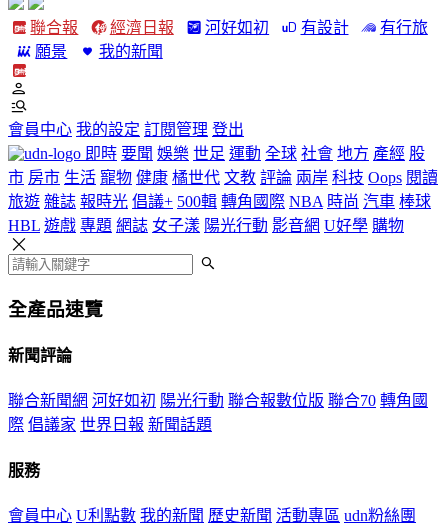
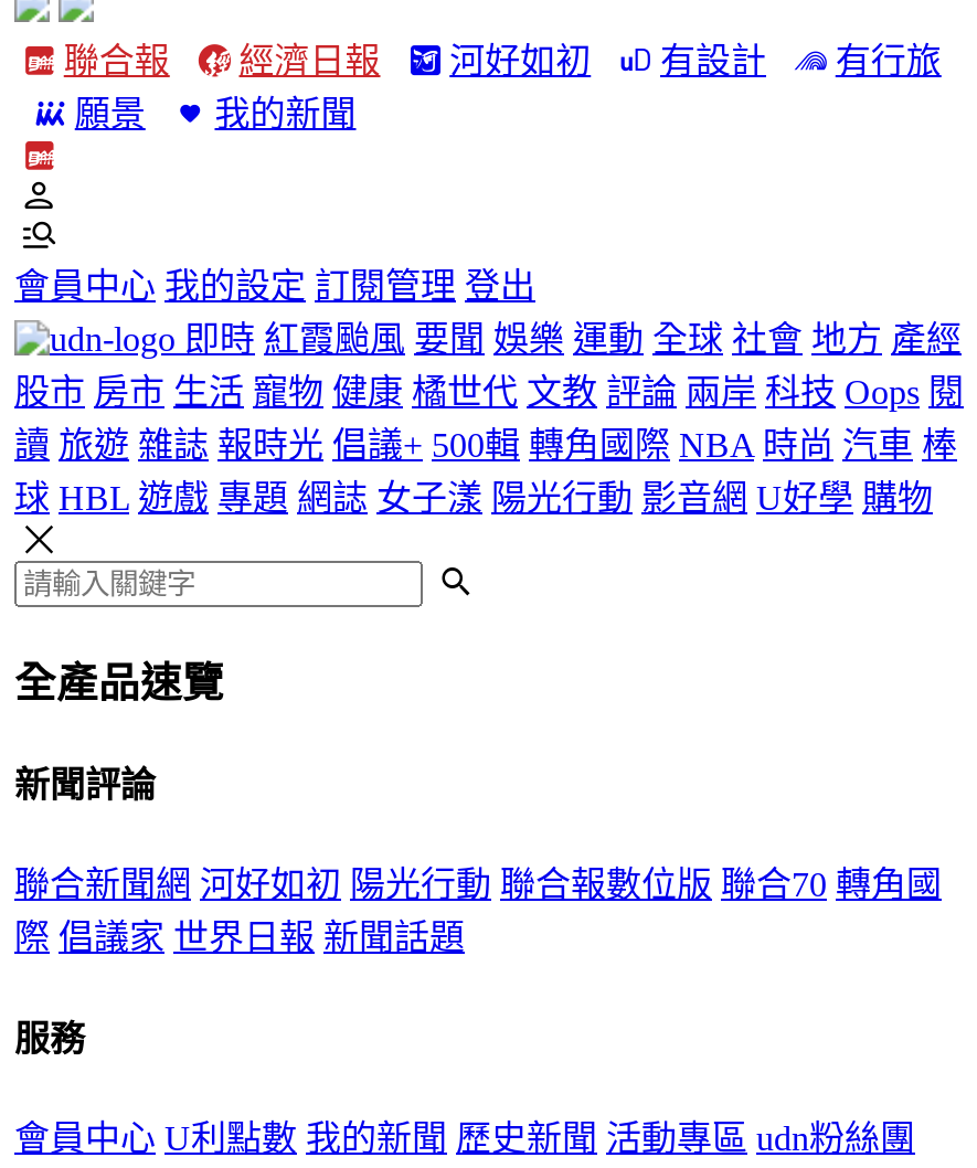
[8,145,438,234] 即時 要聞 娛樂 世足 運動 全球 社會 地方 產經 股 | 市 房市 生活 寵物 健康 橘世代 文教 評論 兩岸 科技 Oops 閱讀 | 旅遊 雜誌 報時光 倡議+ 500輯 轉角國際 NBA 時尚 汽車 棒球 | HBL 遊戲 專題 網誌 女子漾 陽光行動 影音網 U好學 購物 -> [14,320,964,517] 即時 紅霞颱風 要聞 娛樂 運動 全球 社會 地方 產經 | 股市 房市 生活 寵物 健康 橘世代 文教 評論 兩岸 科技 Oops 閱 | 讀 旅遊 雜誌 報時光 倡議+ 500輯 轉角國際 NBA 時尚 汽車 棒 | 球 HBL 遊戲 專題 網誌 女子漾 陽光行動 影音網 U好學 購物

